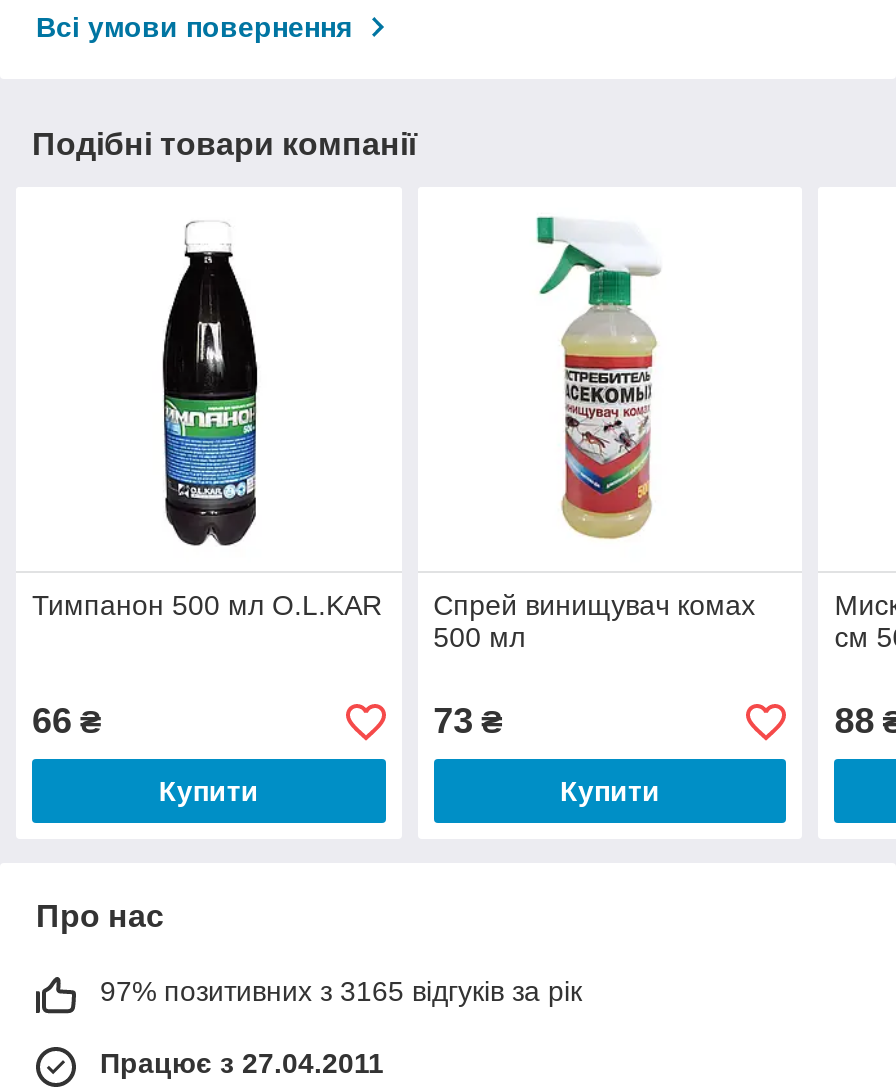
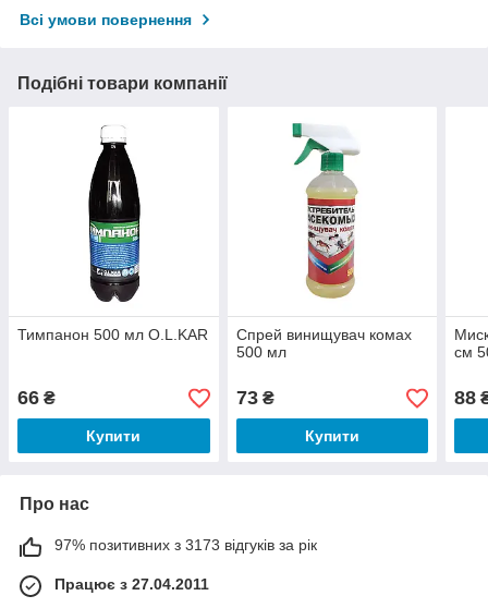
[100,976,582,1008] 97% позитивних з 3165 відгуків за рік -> [54,537,317,554] 97% позитивних з 3173 відгуків за рік

